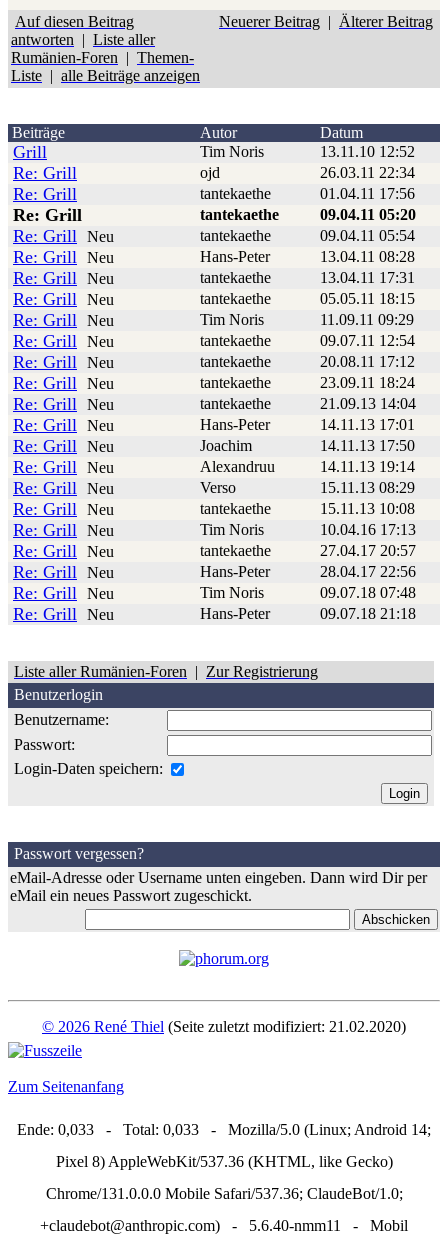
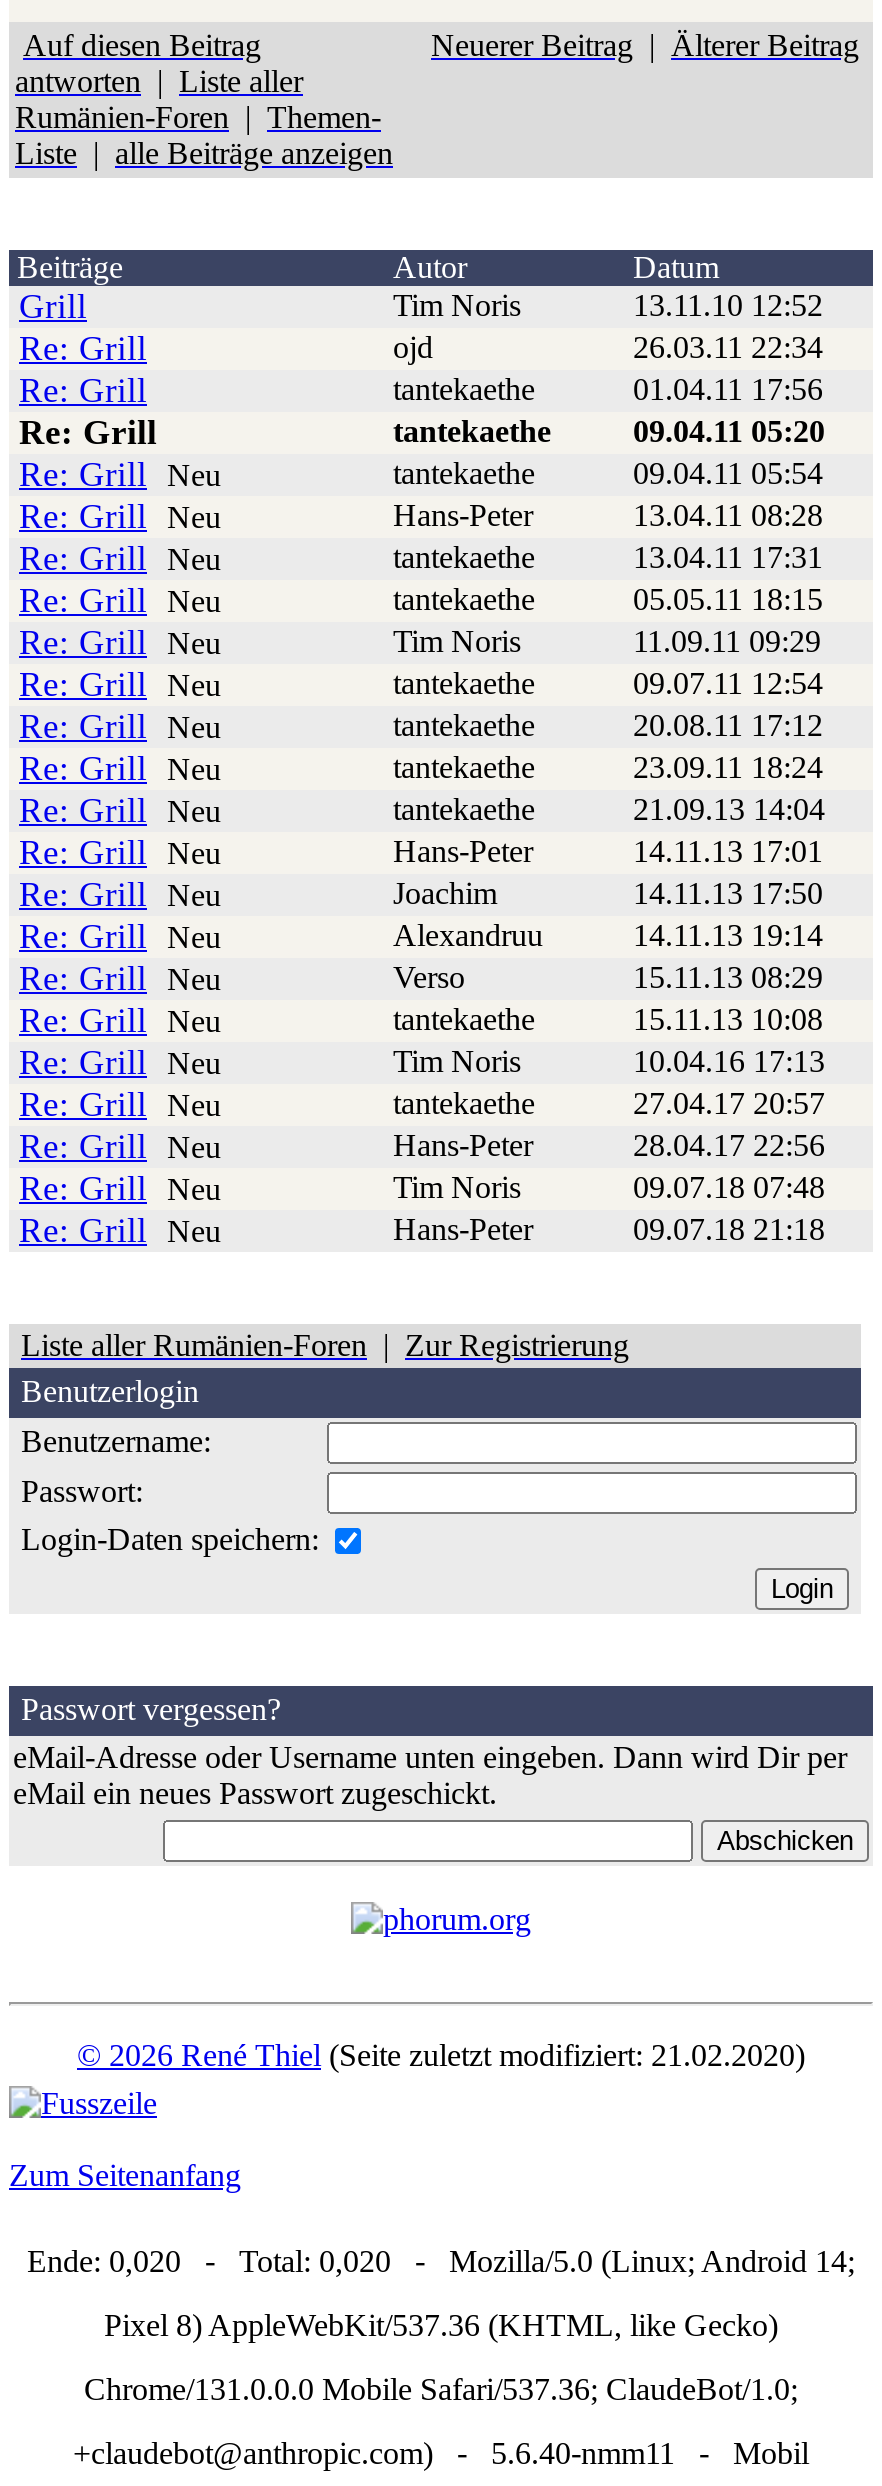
[17,1121,431,1138] Ende: 0,033 - Total: 0,033 - Mozilla/5.0 (Linux; Android 14; -> [27,2244,855,2278] Ende: 0,020 - Total: 0,020 - Mozilla/5.0 (Linux; Android 14;

